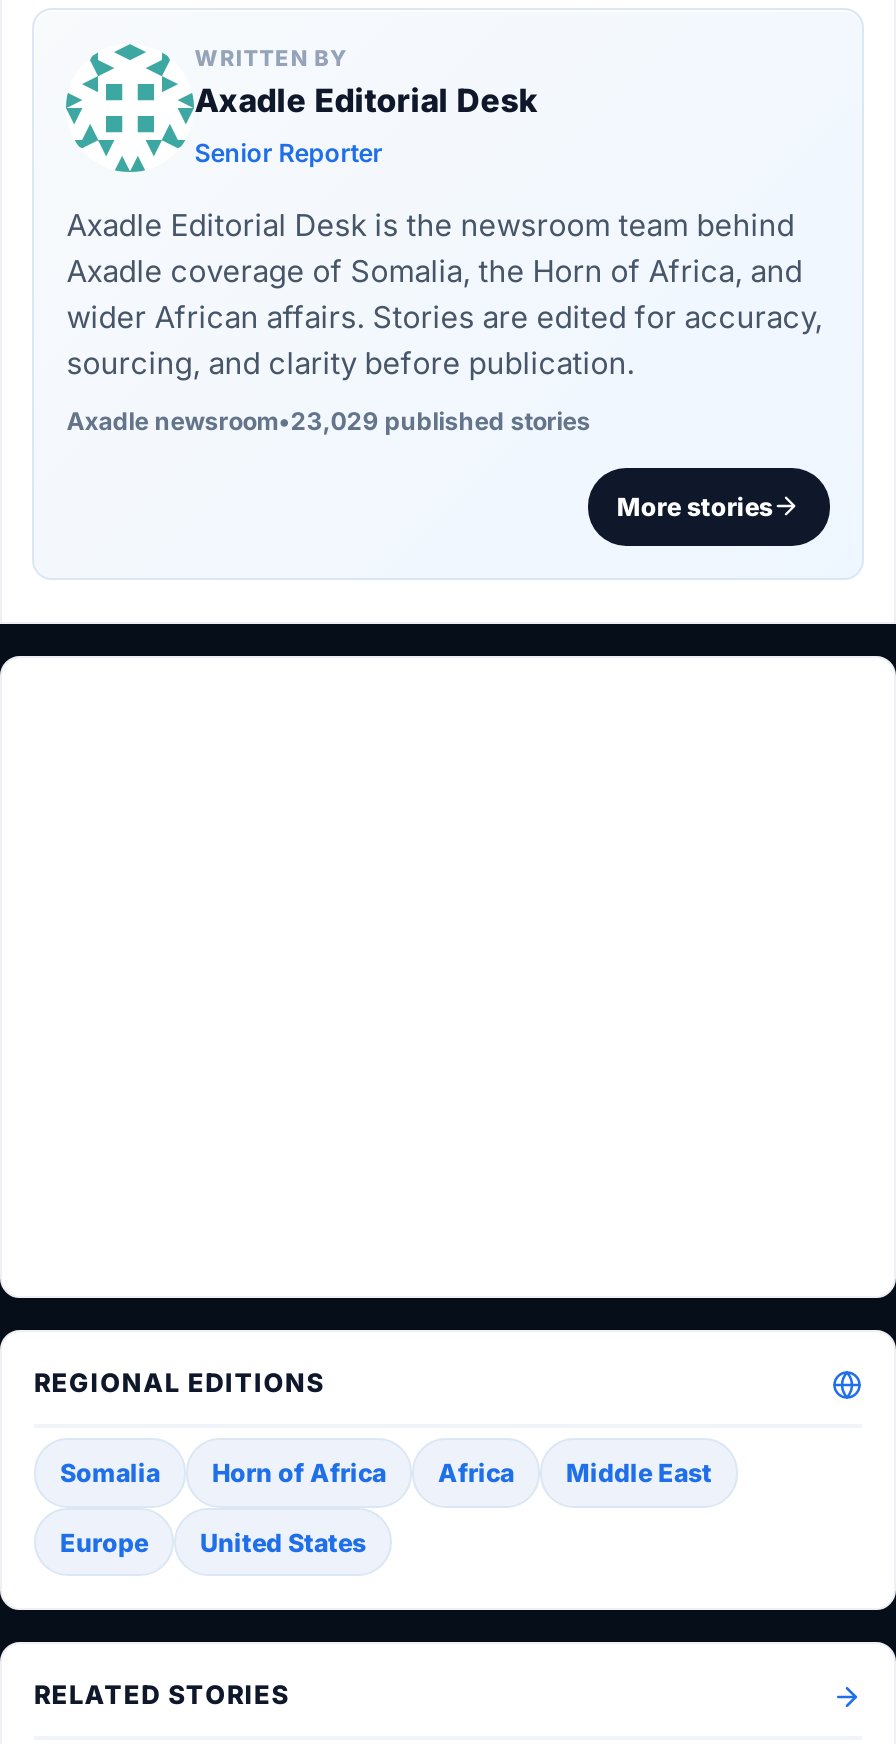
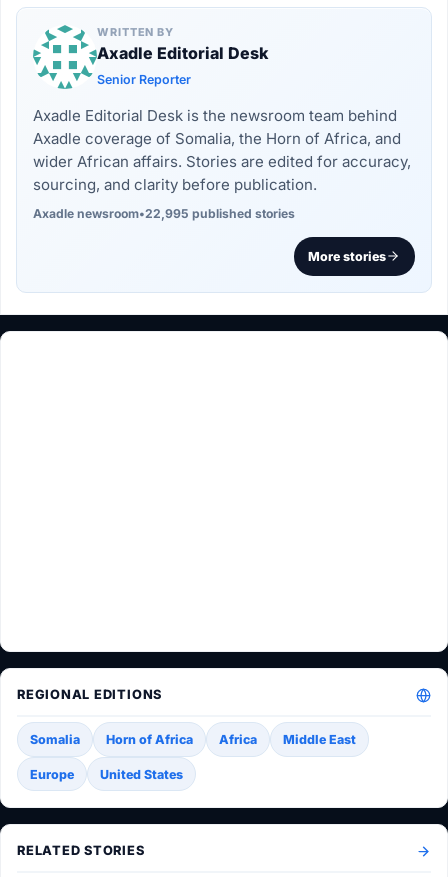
[66,406,590,436] Axadle newsroom•23,029 published stories -> [33,206,295,221] Axadle newsroom•22,995 published stories

